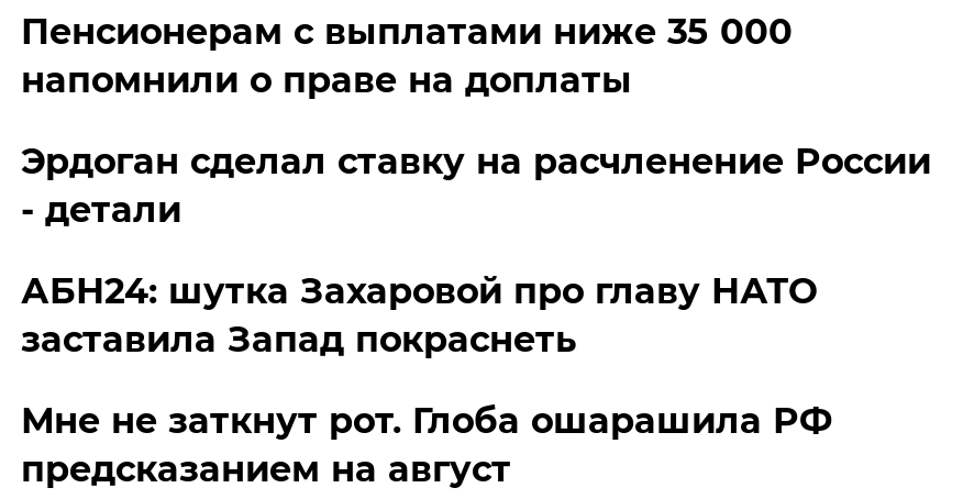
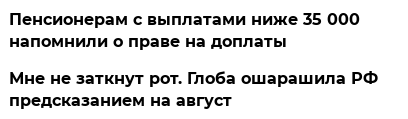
[21,141,931,361] Эрдоган сделал ставку на расчленение России | - детали | АБН24: шутка Захаровой про главу НАТО | заставила Запад покраснеть -> none

